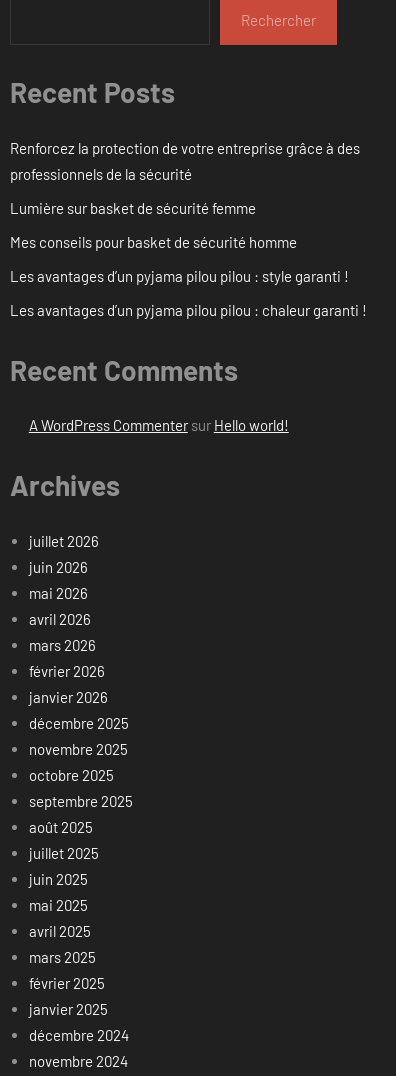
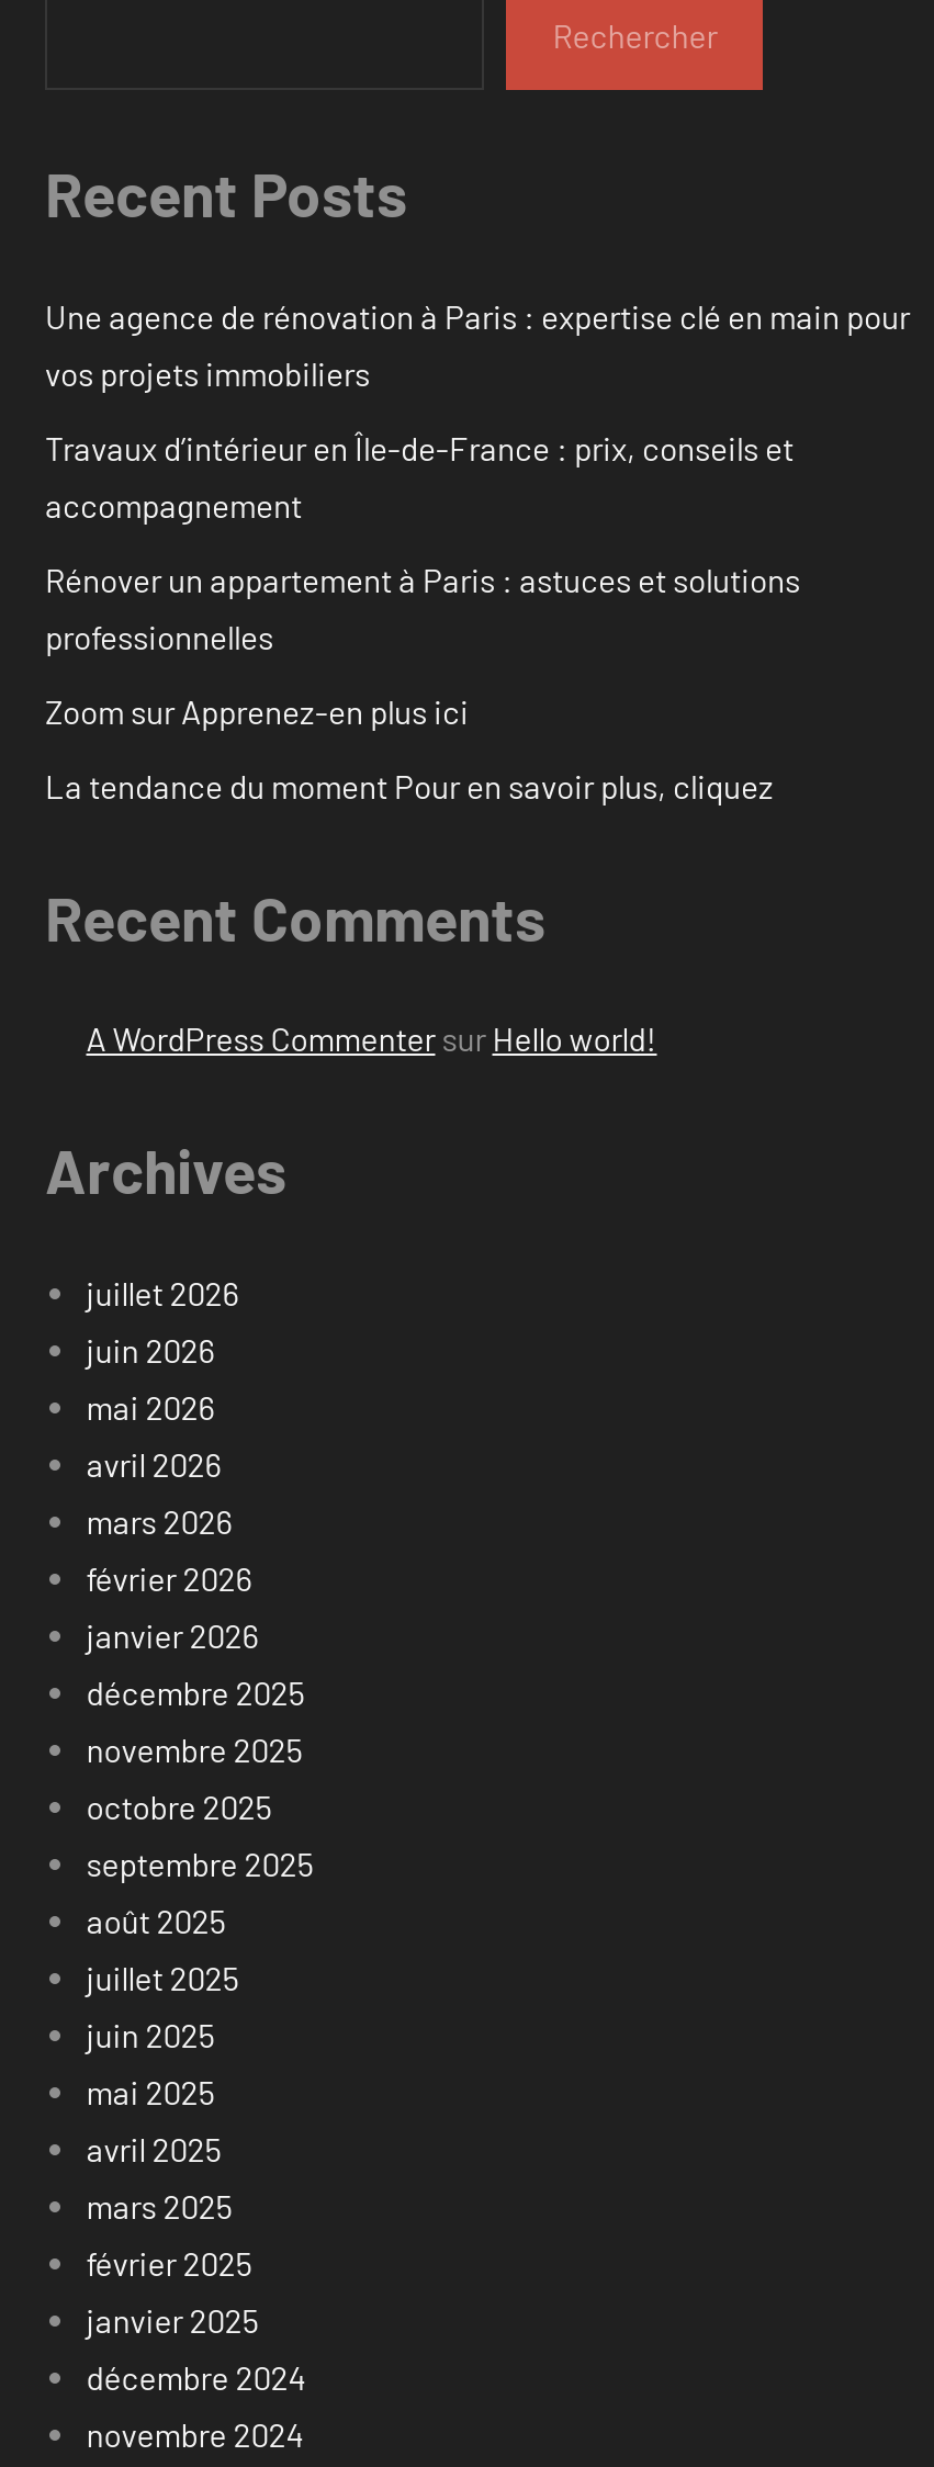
[10,139,360,183] Renforcez la protection de votre entreprise grâce à des | professionnels de la sécurité -> [45,296,910,392] Une agence de rénovation à Paris : expertise clé en main pour | vos projets immobiliers
[10,199,256,217] Lumière sur basket de sécurité femme -> [45,428,794,524] Travaux d’intérieur en Île-de-France : prix, conseils et | accompagnement
[10,233,297,251] Mes conseils pour basket de sécurité homme -> [45,559,800,656] Rénover un appartement à Paris : astuces et solutions | professionnelles
[10,267,349,285] Les avantages d’un pyjama pilou pilou : style garanti ! -> [45,691,469,730] Zoom sur Apprenez-en plus ici
[10,301,367,319] Les avantages d’un pyjama pilou pilou : chaleur garanti ! -> [45,766,774,805] La tendance du moment Pour en savoir plus, cliquez

